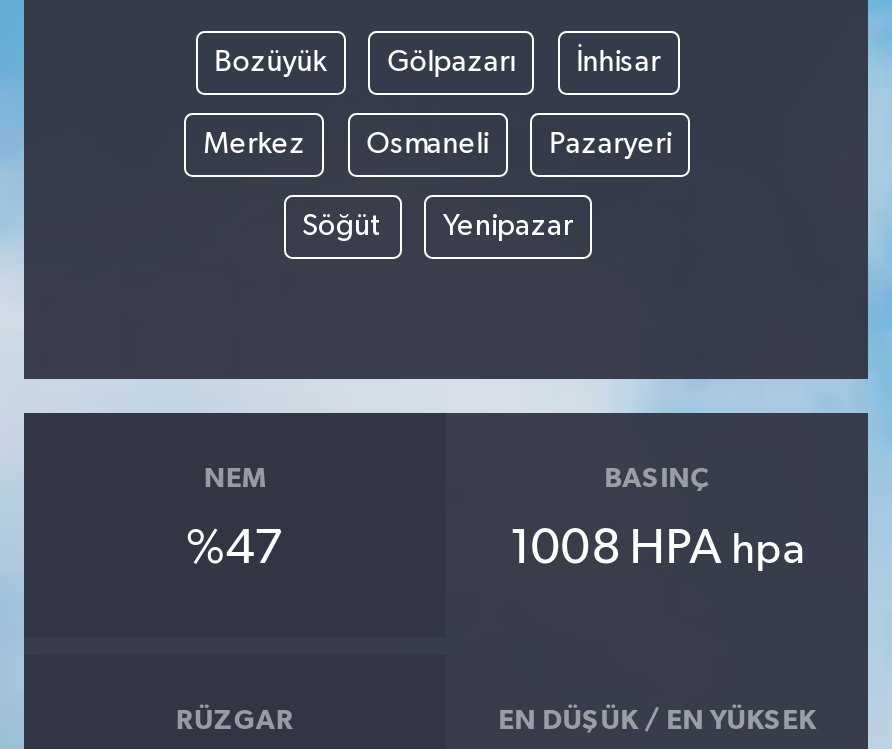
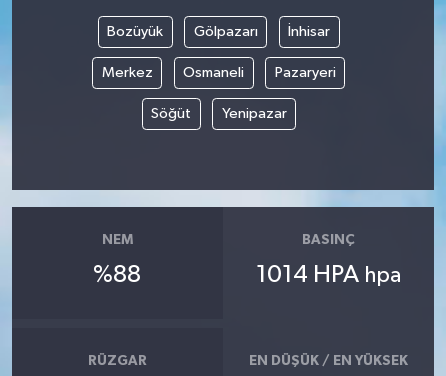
[186,525,284,573] %47 -> [93,263,141,287] %88
[509,525,805,573] 1008 HPA hpa -> [256,263,401,287] 1014 HPA hpa

